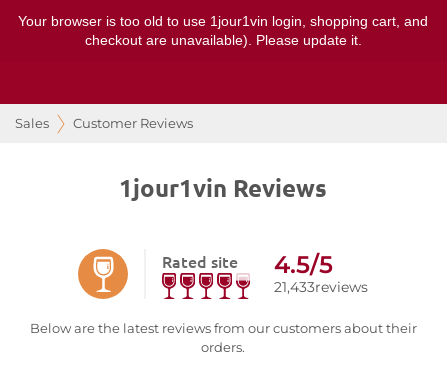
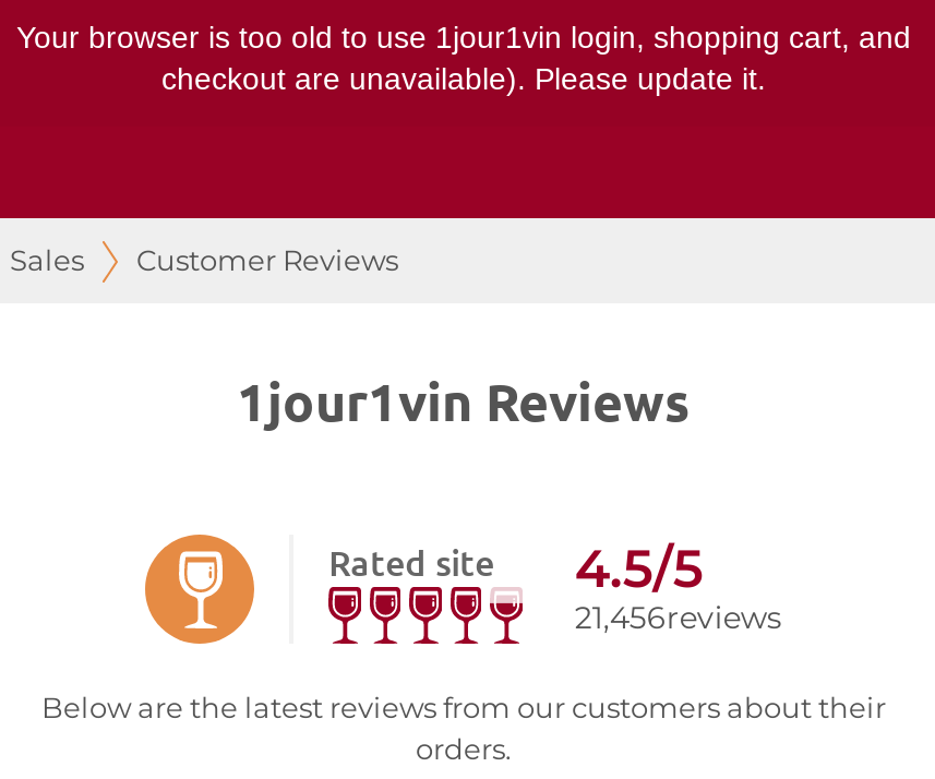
[274,278,368,296] 21,433reviews -> [575,598,782,637] 21,456reviews

